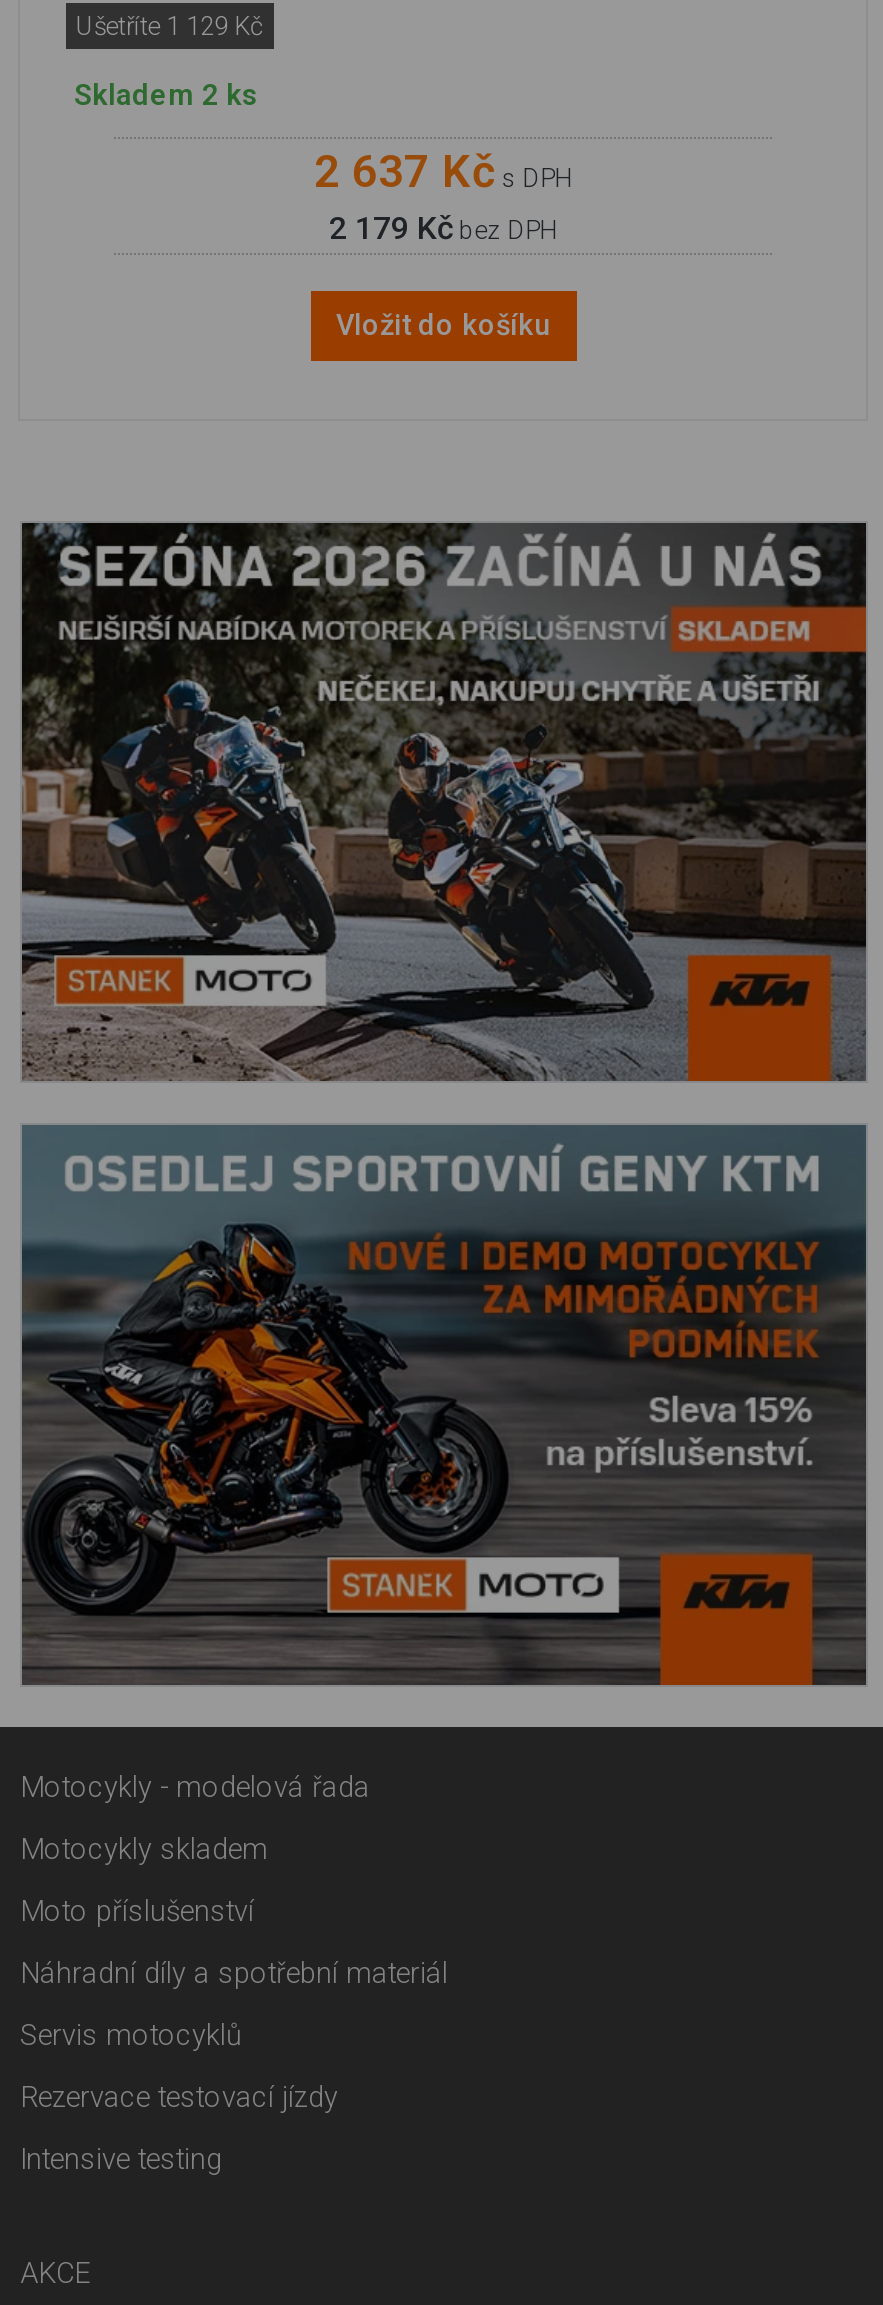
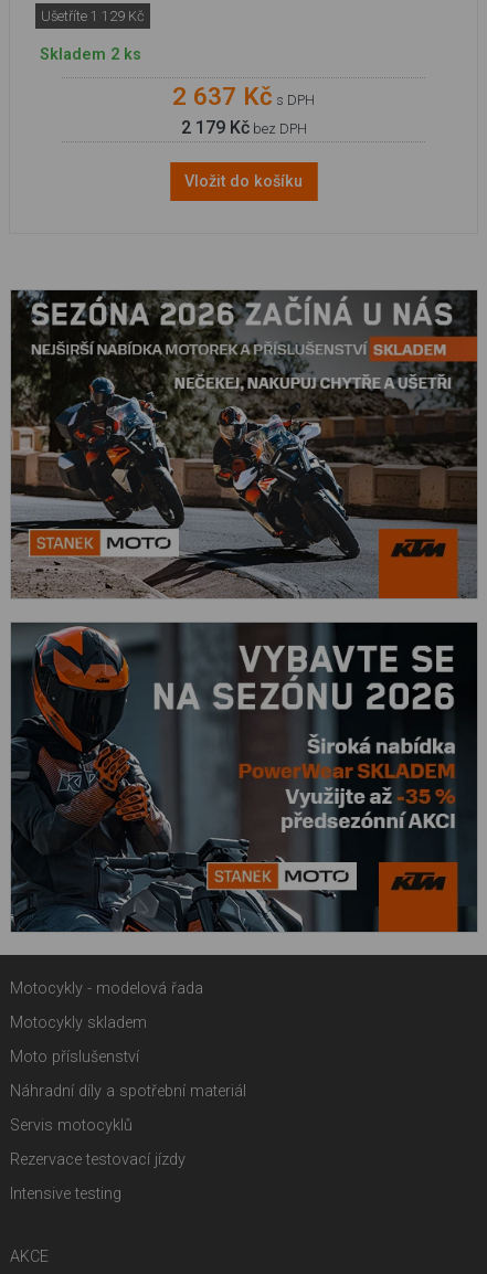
[20,1123,868,1687] [image] -> [10,622,478,933] [image]

